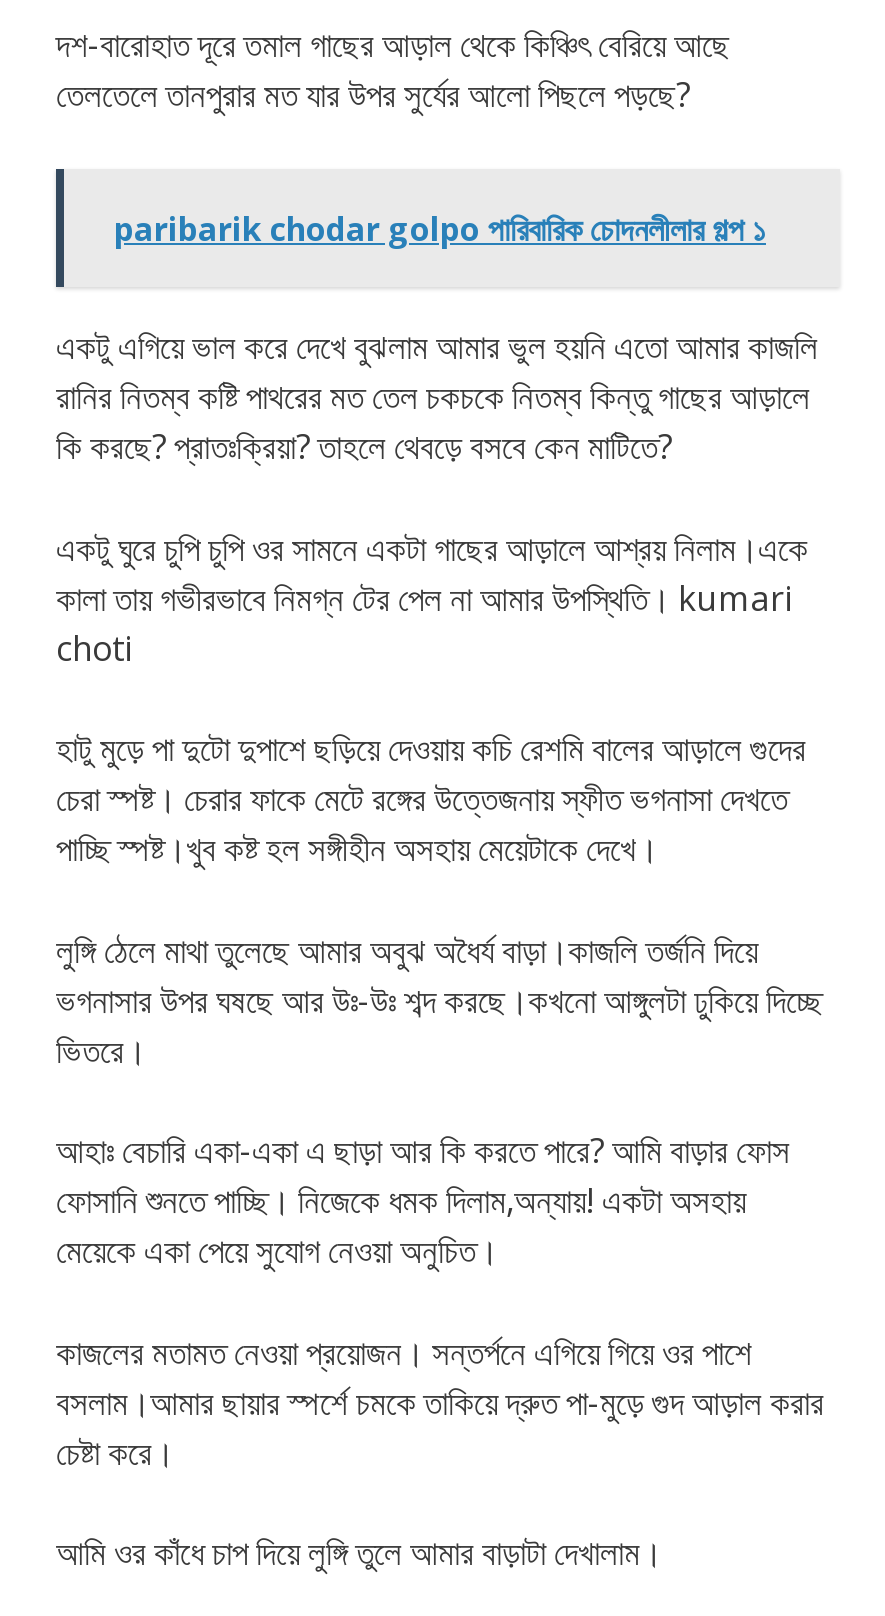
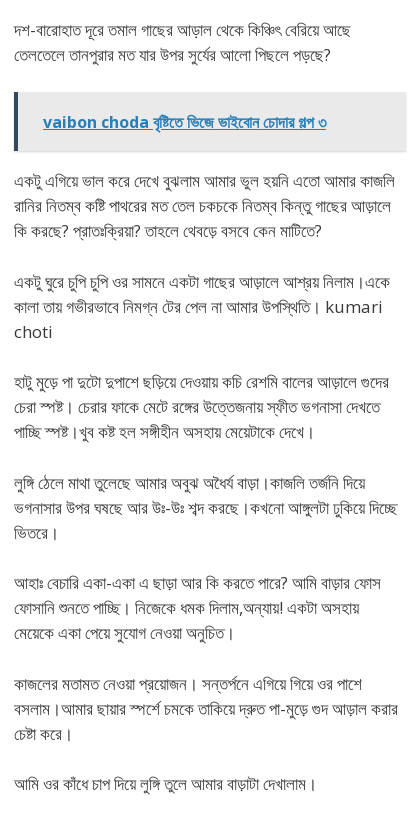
[114,207,766,251] paribarik chodar golpo পারিবারিক চোদনলীলার গল্প ১ -> [43,111,326,133] vaibon choda বৃষ্টিতে ভিজে ভাইবোন চোদার গল্প ৩

